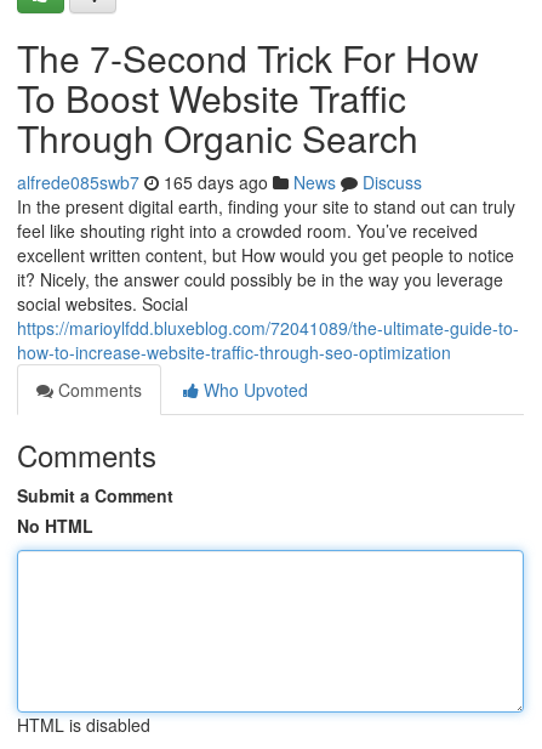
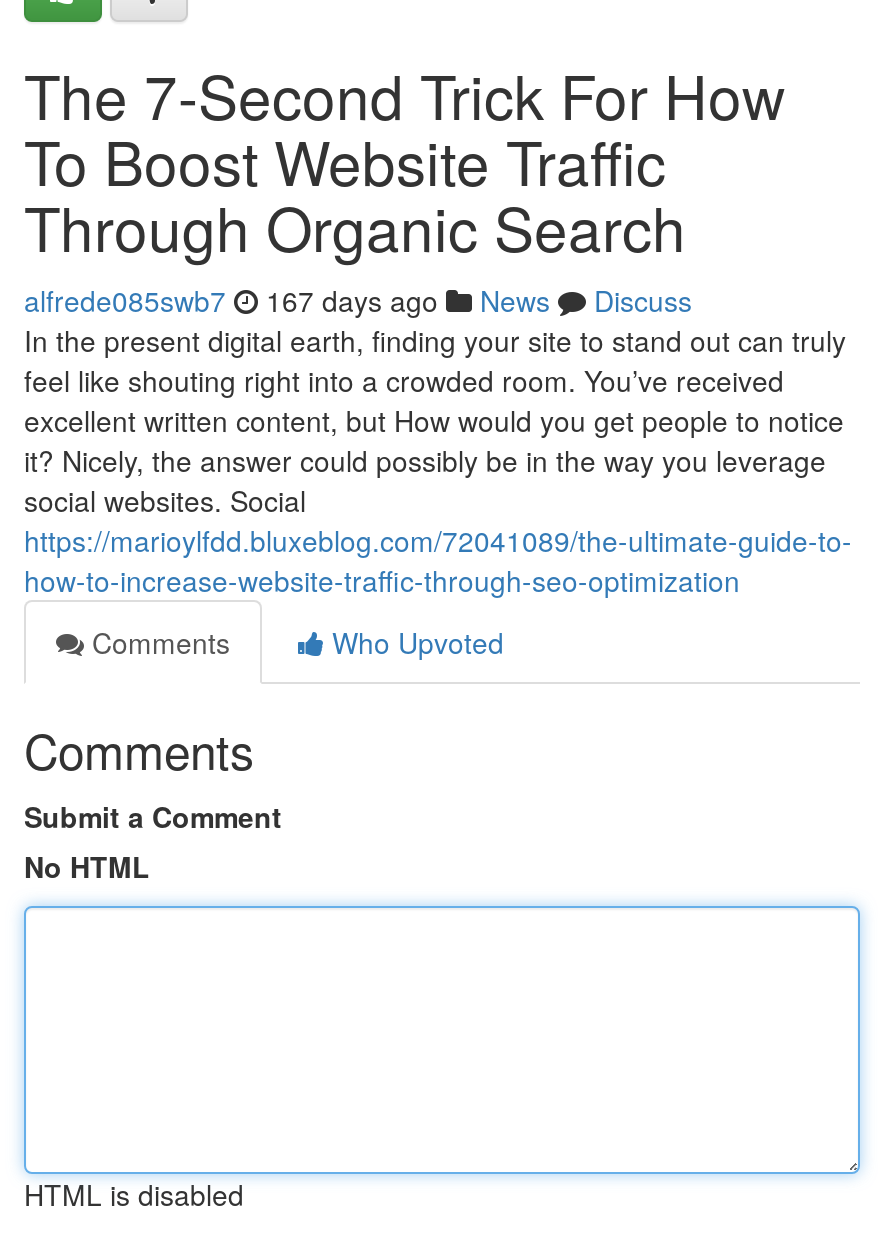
[17,170,422,194] alfrede085swb7 165 days ago News Discuss -> [24,280,692,320] alfrede085swb7 167 days ago News Discuss

